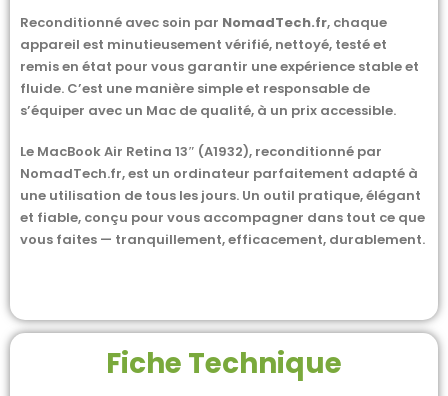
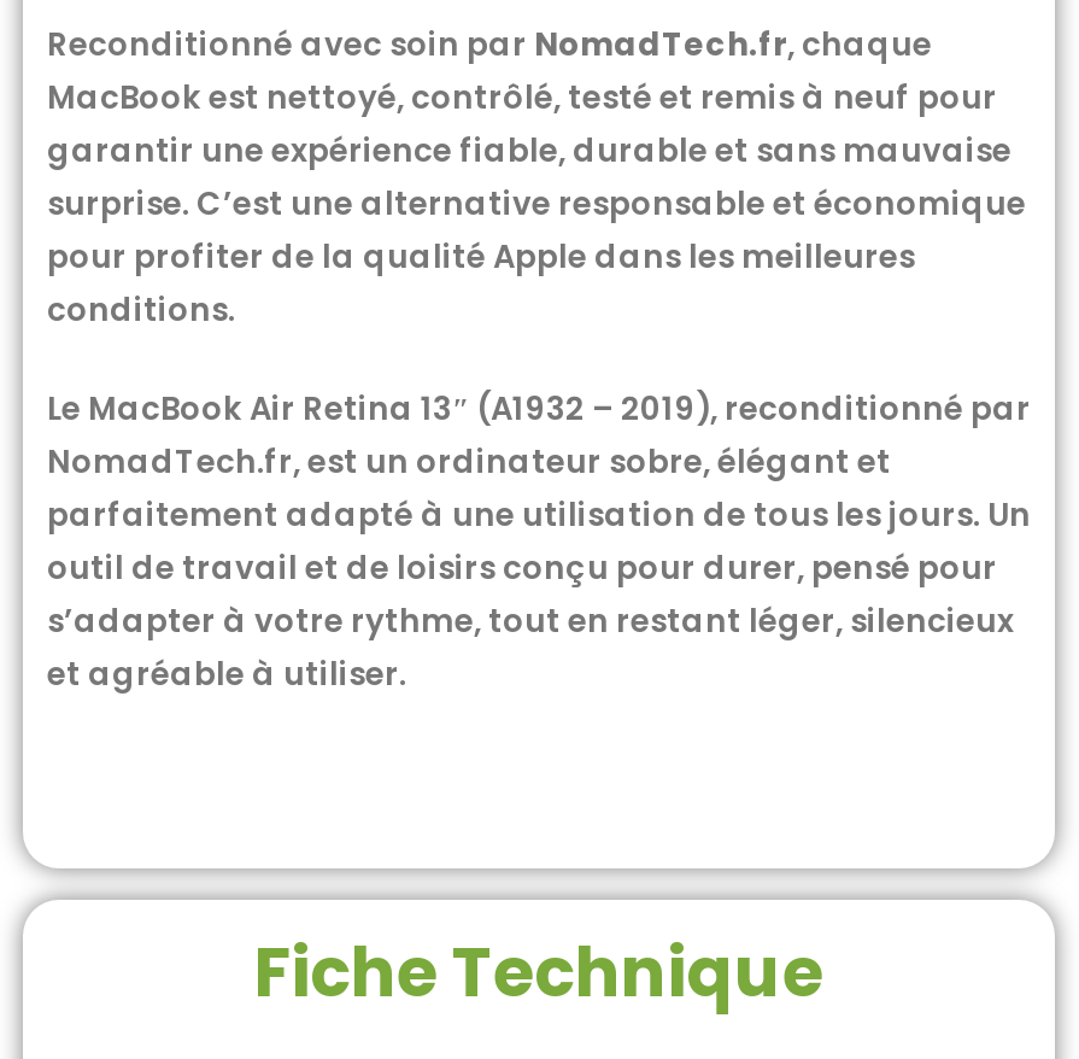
[20,35,419,120] appareil est minutieusement vérifié, nettoyé, testé et | remis en état pour vous garantir une expérience stable et | fluide. C’est une manière simple et responsable de | s’équiper avec un Mac de qualité, à un prix accessible. -> [47,76,1026,334] MacBook est nettoyé, contrôlé, testé et remis à neuf pour | garantir une expérience fiable, durable et sans mauvaise | surprise. C’est une alternative responsable et économique | pour profiter de la qualité Apple dans les meilleures | conditions.
[20,142,425,249] Le MacBook Air Retina 13″ (A1932), reconditionné par | NomadTech.fr, est un ordinateur parfaitement adapté à | une utilisation de tous les jours. Un outil pratique, élégant | et fiable, conçu pour vous accompagner dans tout ce que | vous faites — tranquillement, efficacement, durablement. -> [47,386,1031,697] Le MacBook Air Retina 13″ (A1932 – 2019), reconditionné par | NomadTech.fr, est un ordinateur sobre, élégant et | parfaitement adapté à une utilisation de tous les jours. Un | outil de travail et de loisirs conçu pour durer, pensé pour | s’adapter à votre rythme, tout en restant léger, silencieux | et agréable à utiliser.

